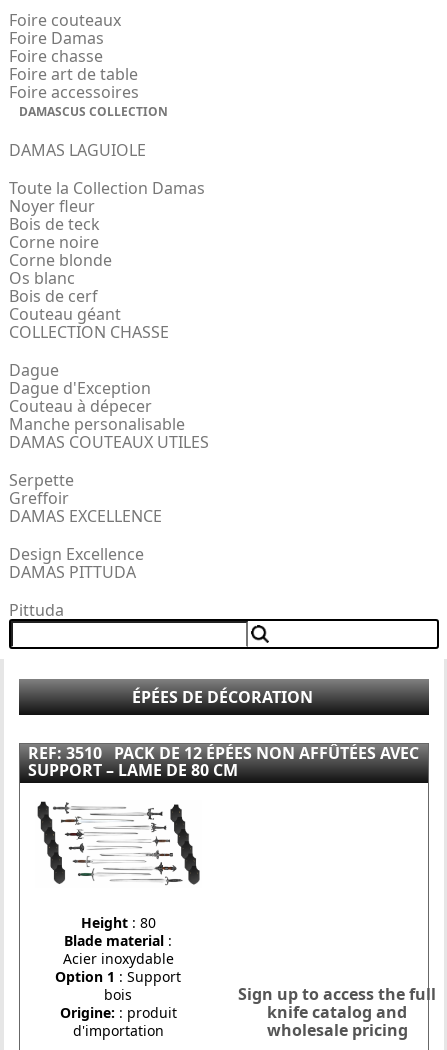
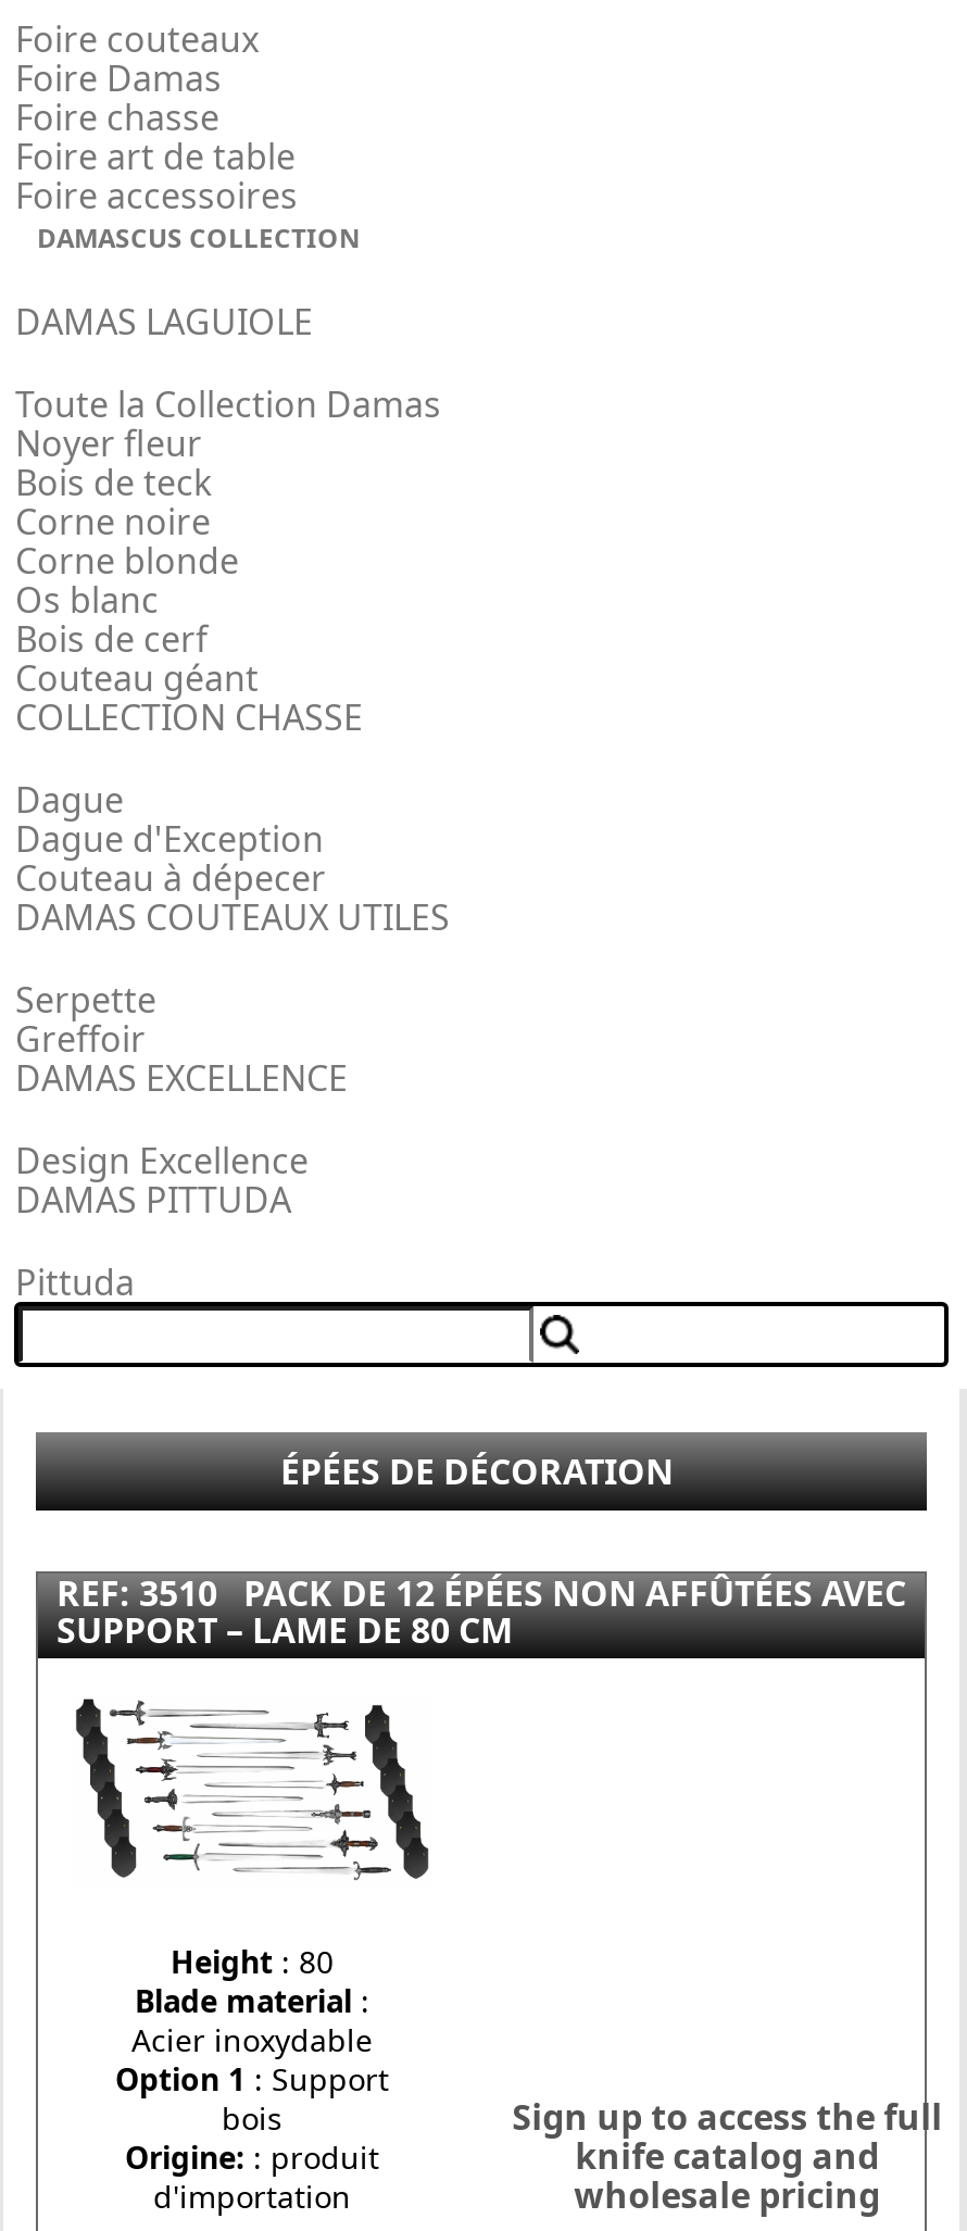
[9,413,185,435] Manche personalisable -> none

